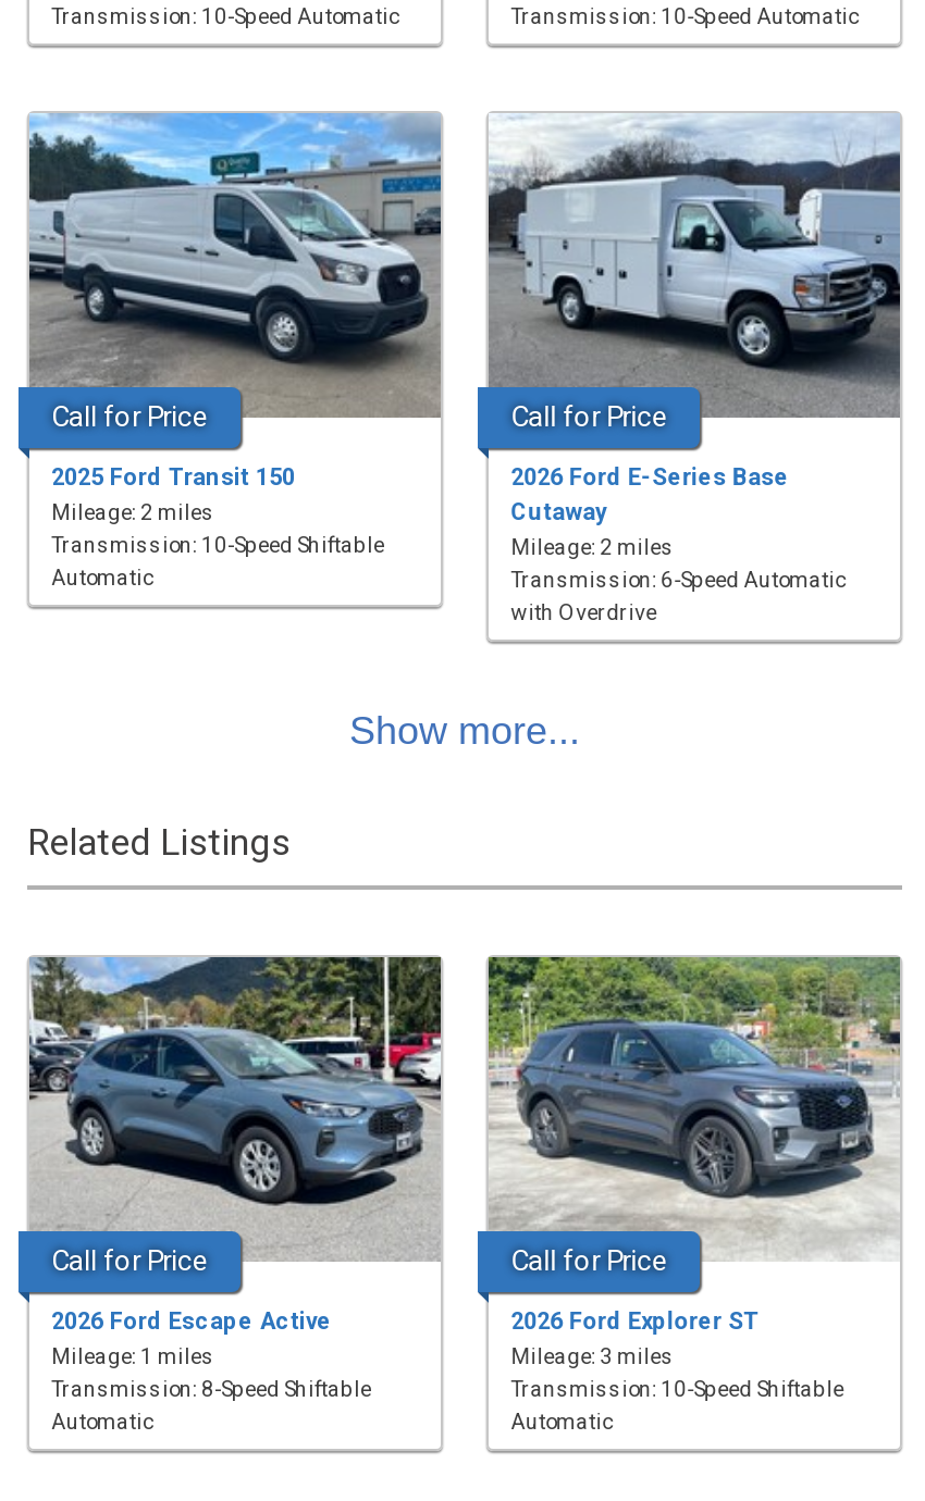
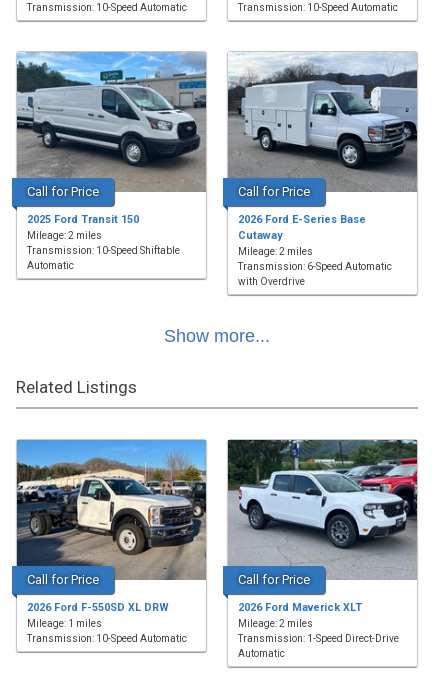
[27,955,443,1337] [image] | 2026 Ford Escape Active -> [16,439,207,614] [image] | 2026 Ford F-550SD XL DRW
[486,955,902,1337] [image] | 2026 Ford Explorer ST -> [227,439,418,614] [image] | 2026 Ford Maverick XLT
[511,1345,674,1369] Mileage: 3 miles -> [238,618,313,629] Mileage: 2 miles
[51,1378,371,1435] Transmission: 8-Speed Shiftable | Automatic -> [27,633,187,644] Transmission: 10-Speed Automatic
[511,1378,844,1402] Transmission: 10-Speed Shiftable -> [238,633,399,644] Transmission: 1-Speed Direct-Drive

